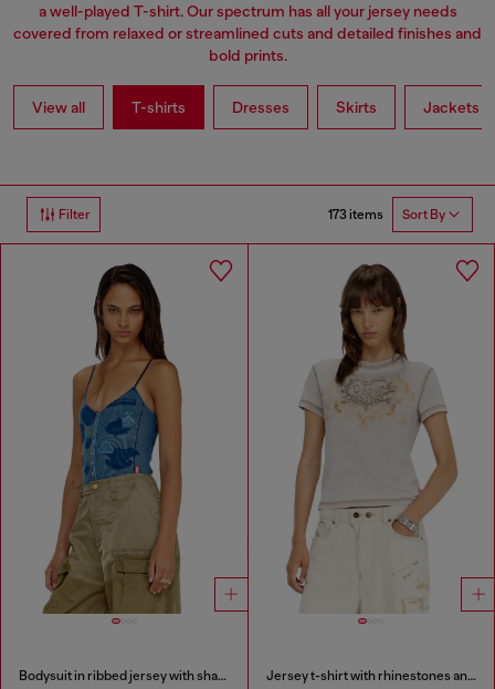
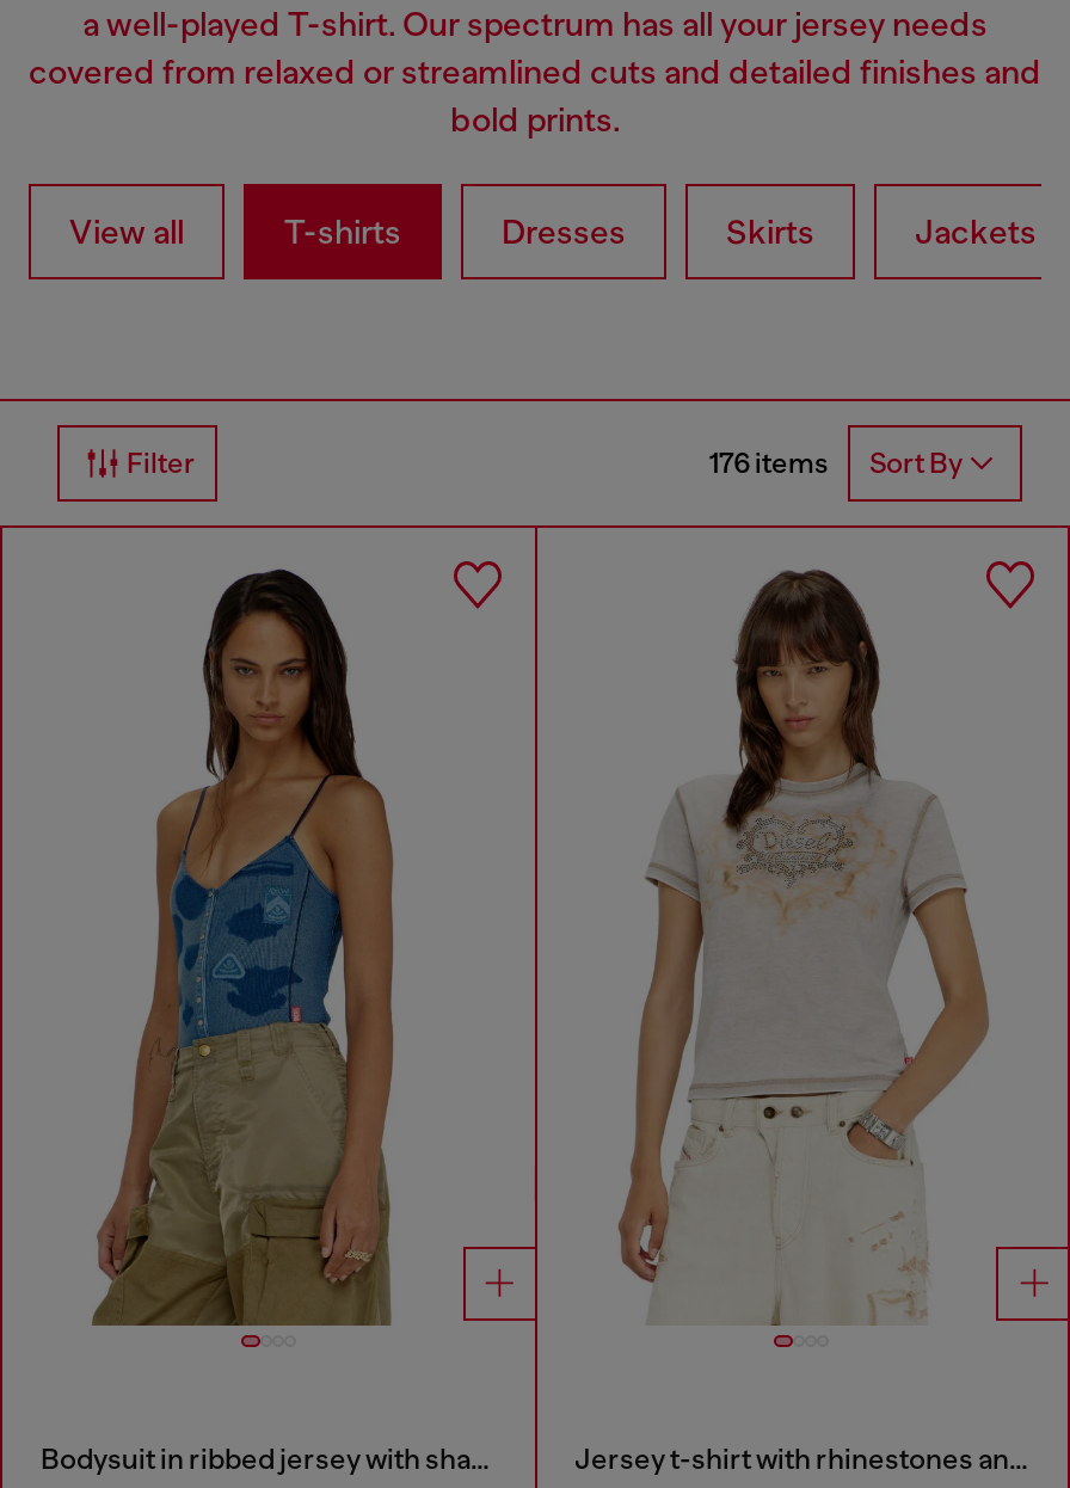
[328,207,445,223] 173 items Sort By -> [709,446,963,481] 176 items Sort By

